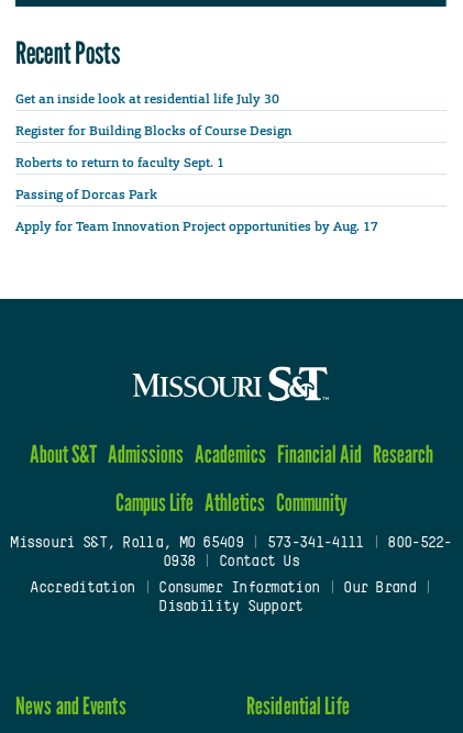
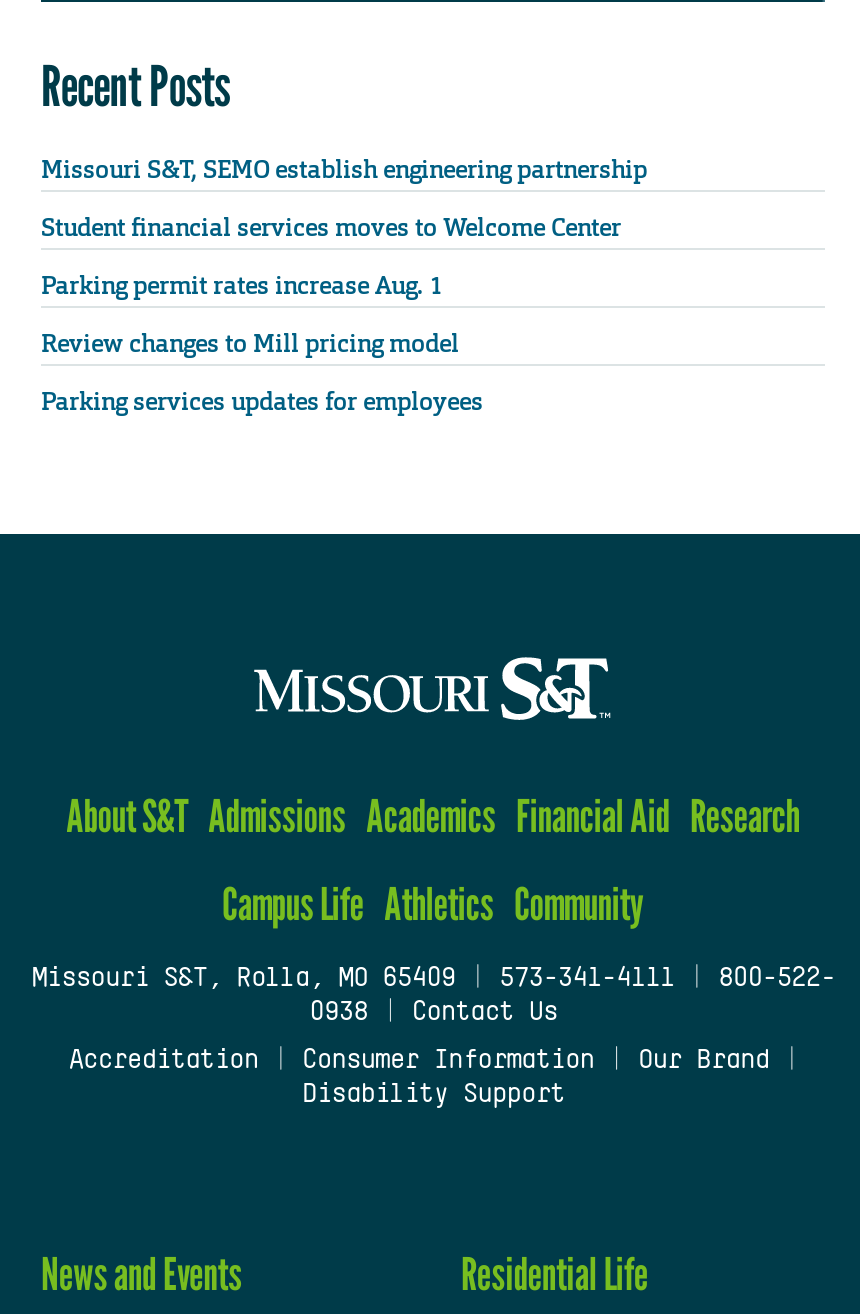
[15,90,279,108] Get an inside look at residential life July 30 -> [41,154,647,186] Missouri S&T, SEMO establish engineering partnership
[15,122,291,140] Register for Building Blocks of Course Design -> [41,212,621,244] Student financial services moves to Welcome Center
[15,154,228,172] Roberts to return to faculty Sept. 1 -> [41,270,443,302] Parking permit rates increase Aug. 1
[15,186,157,204] Passing of Dorcas Park -> [41,328,459,360] Review changes to Mill pricing model
[15,218,378,236] Apply for Team Innovation Project opportunities by Aug. 17 -> [41,387,483,419] Parking services updates for employees

